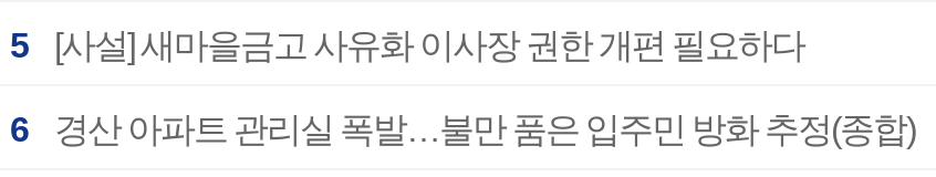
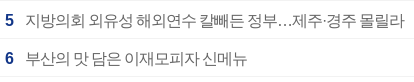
[54,27,804,65] [사설] 새마을금고 사유화 이사장 권한 개편 필요하다 -> [25,12,404,29] 지방의회 외유성 해외연수 칼빼든 정부…제주·경주 몰릴라
[54,111,915,149] 경산 아파트 관리실 폭발…불만 품은 입주민 방화 추정(종합) -> [25,50,247,67] 부산의 맛 담은 이재모피자 신메뉴

